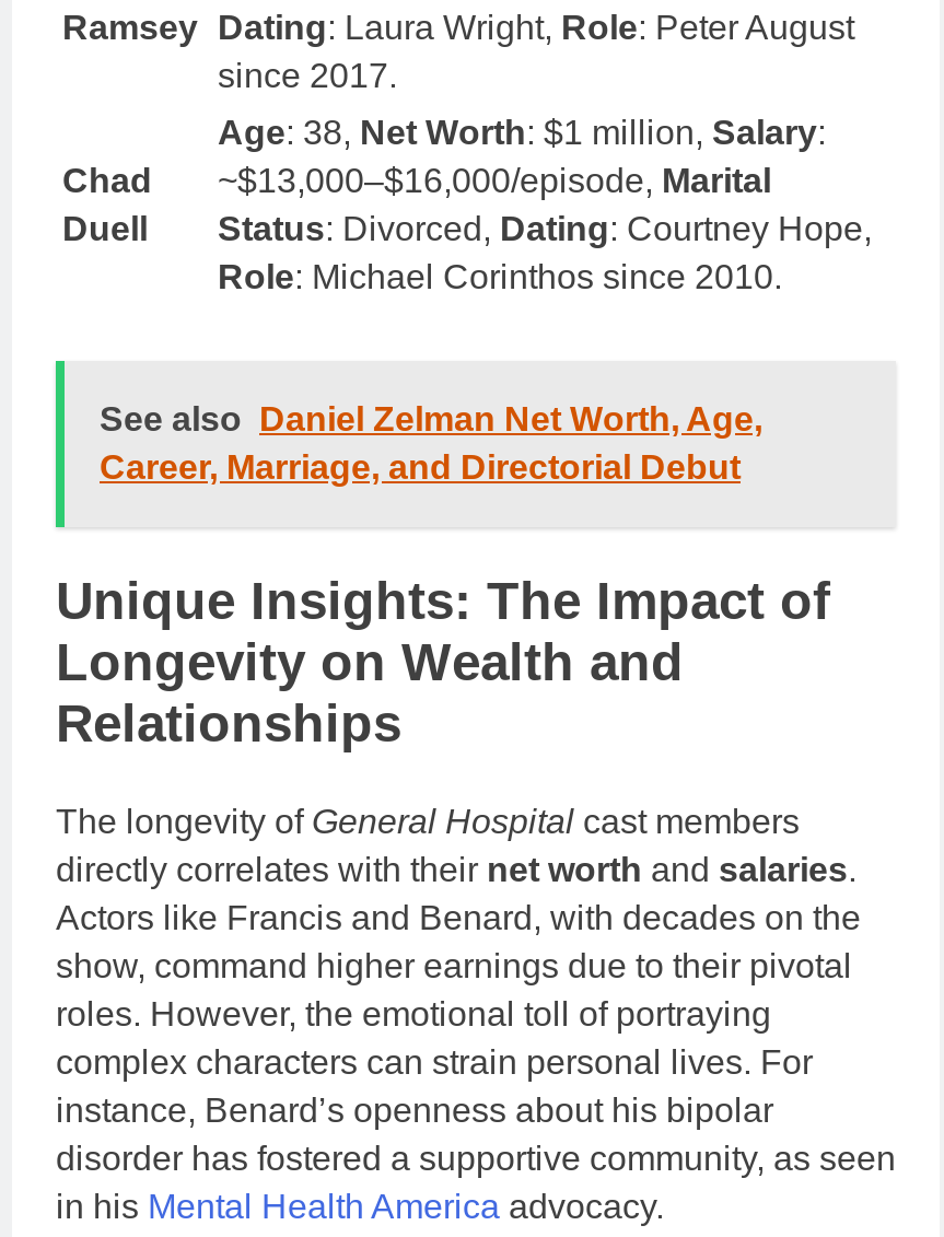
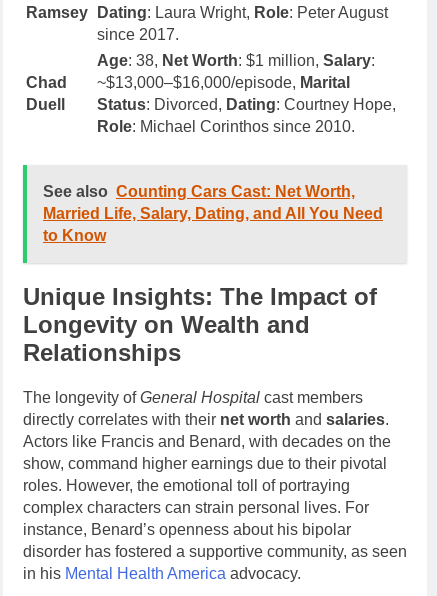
[100,400,762,485] See also Daniel Zelman Net Worth, Age, | Career, Marriage, and Directorial Debut -> [43,183,383,244] See also Counting Cars Cast: Net Worth, | Married Life, Salary, Dating, and All You Need | to Know

